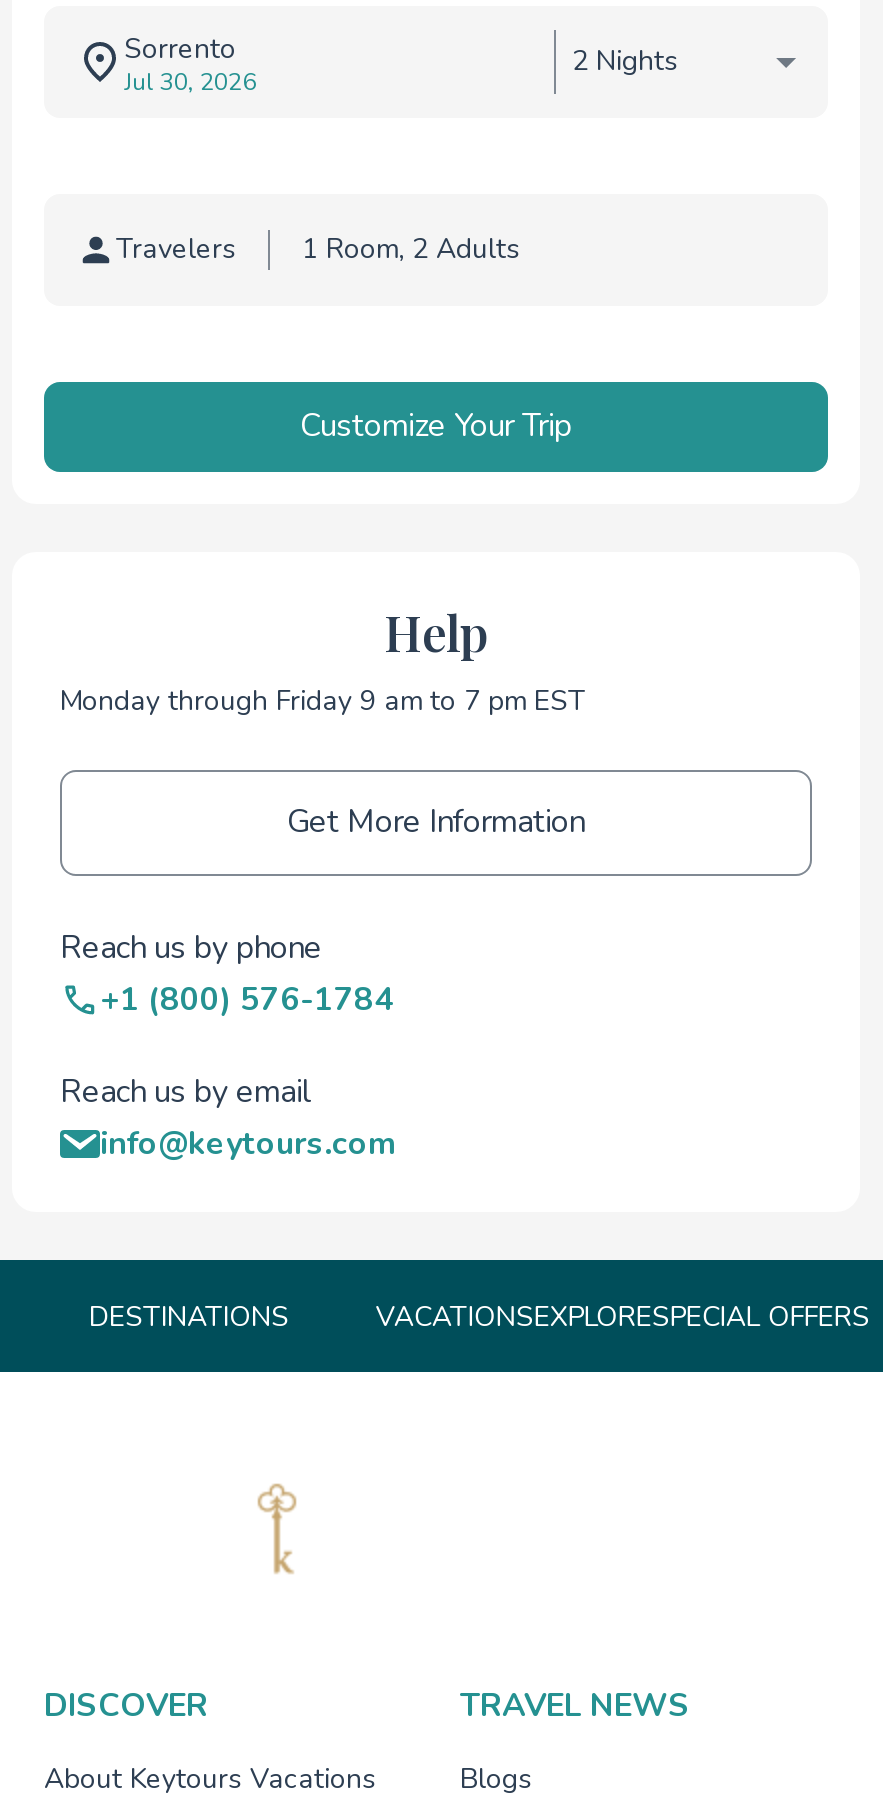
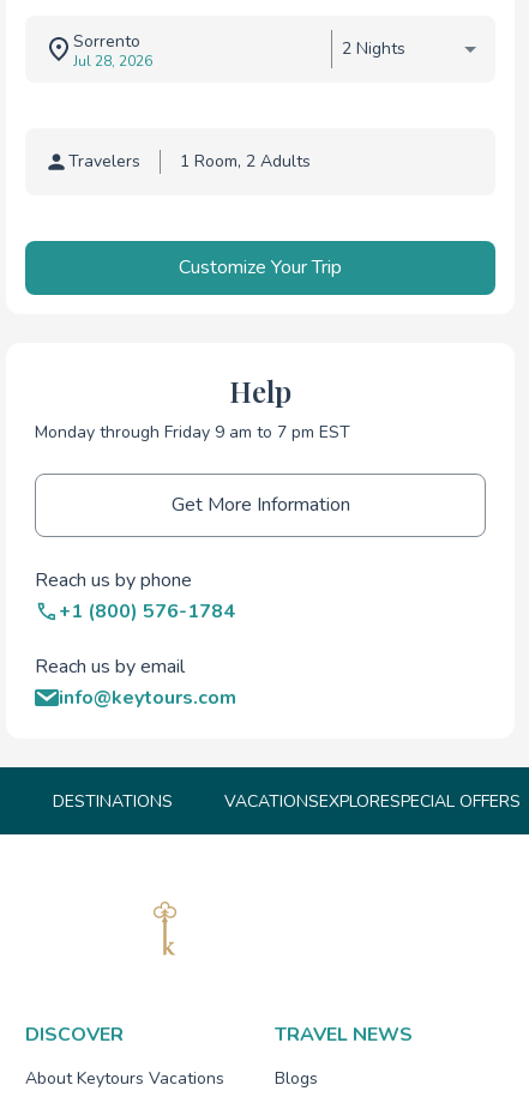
[124,66,256,98] Jul 30, 2026 -> [73,51,152,71] Jul 28, 2026

